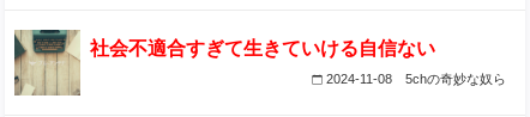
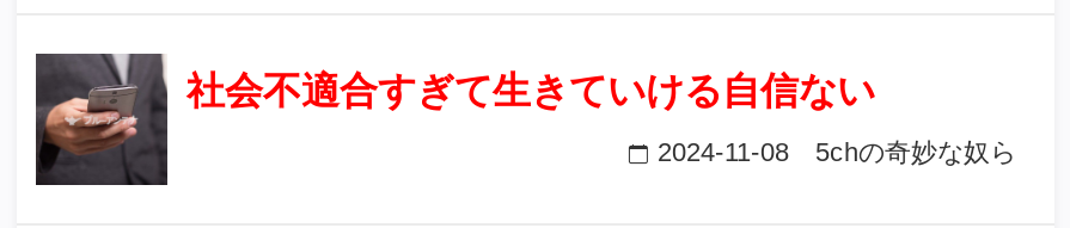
[13,29,82,97] [image] -> [33,51,170,187] [image]

